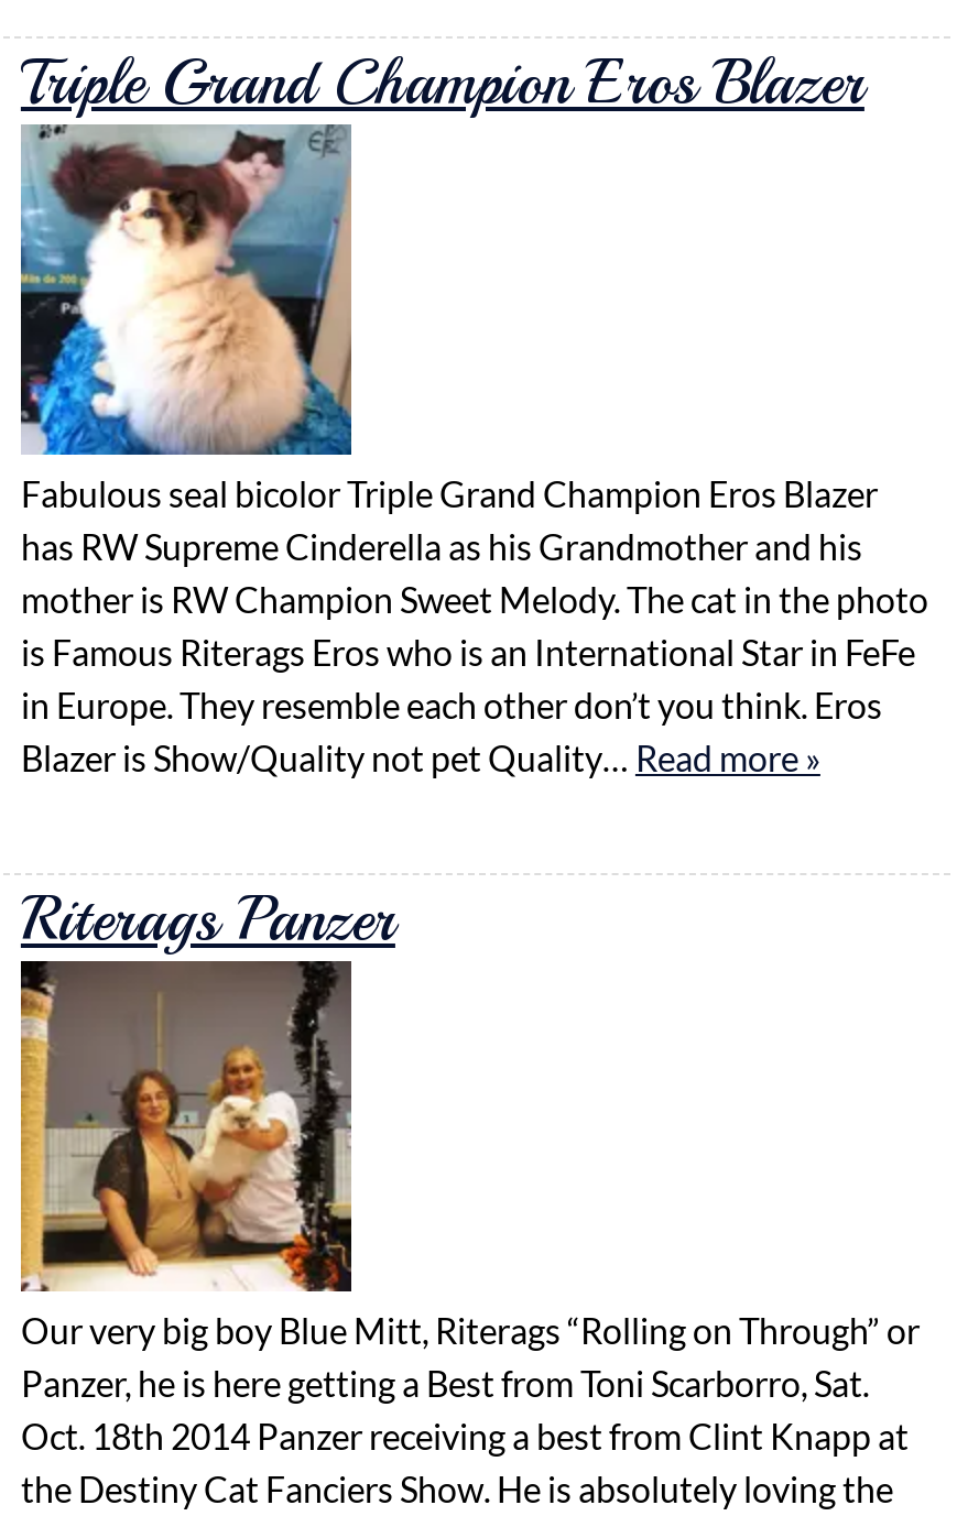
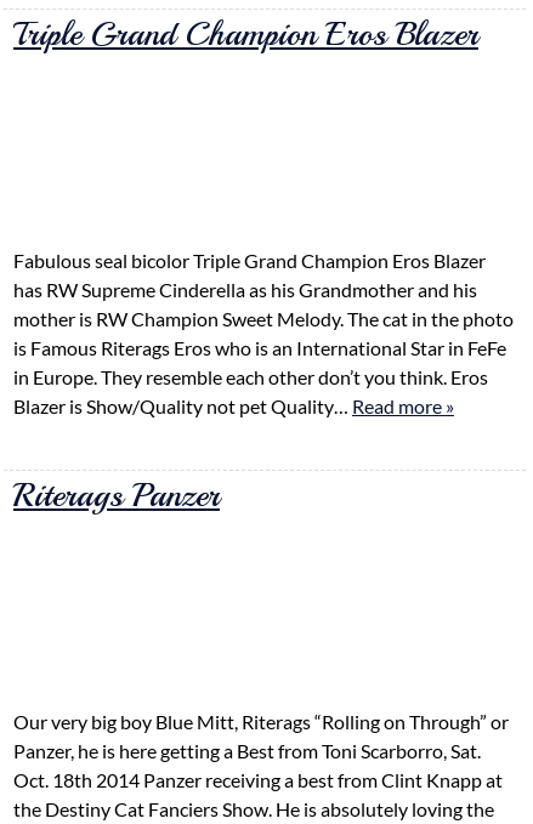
[19,124,354,457] [image] -> none
[19,961,354,1294] [image] -> none

